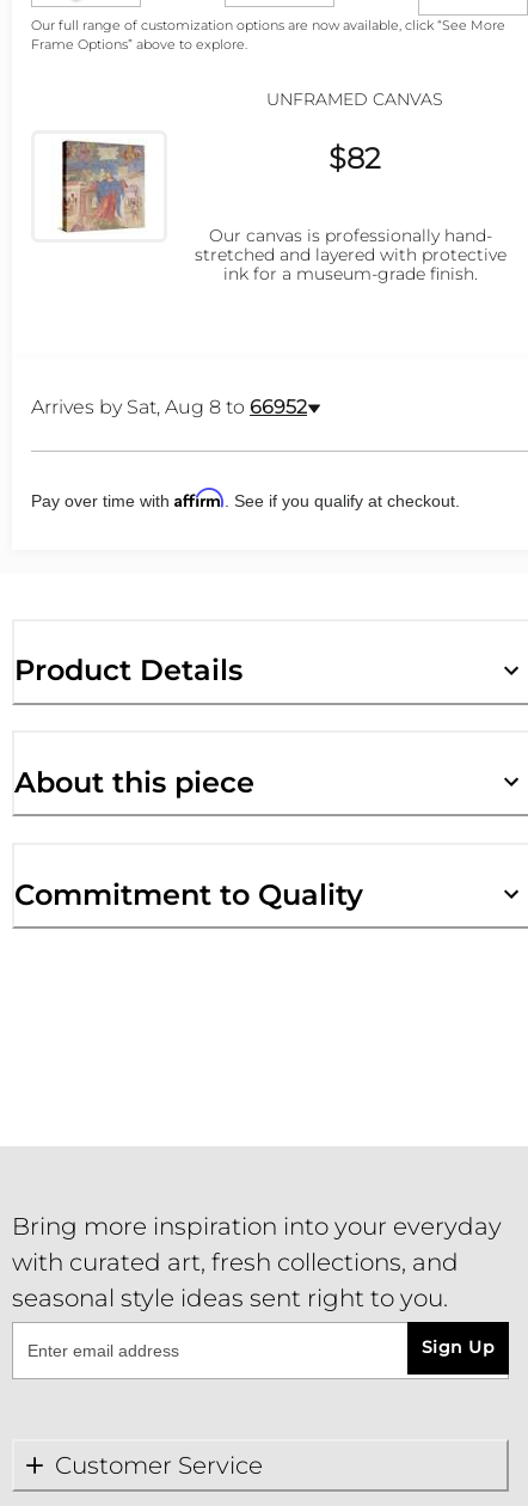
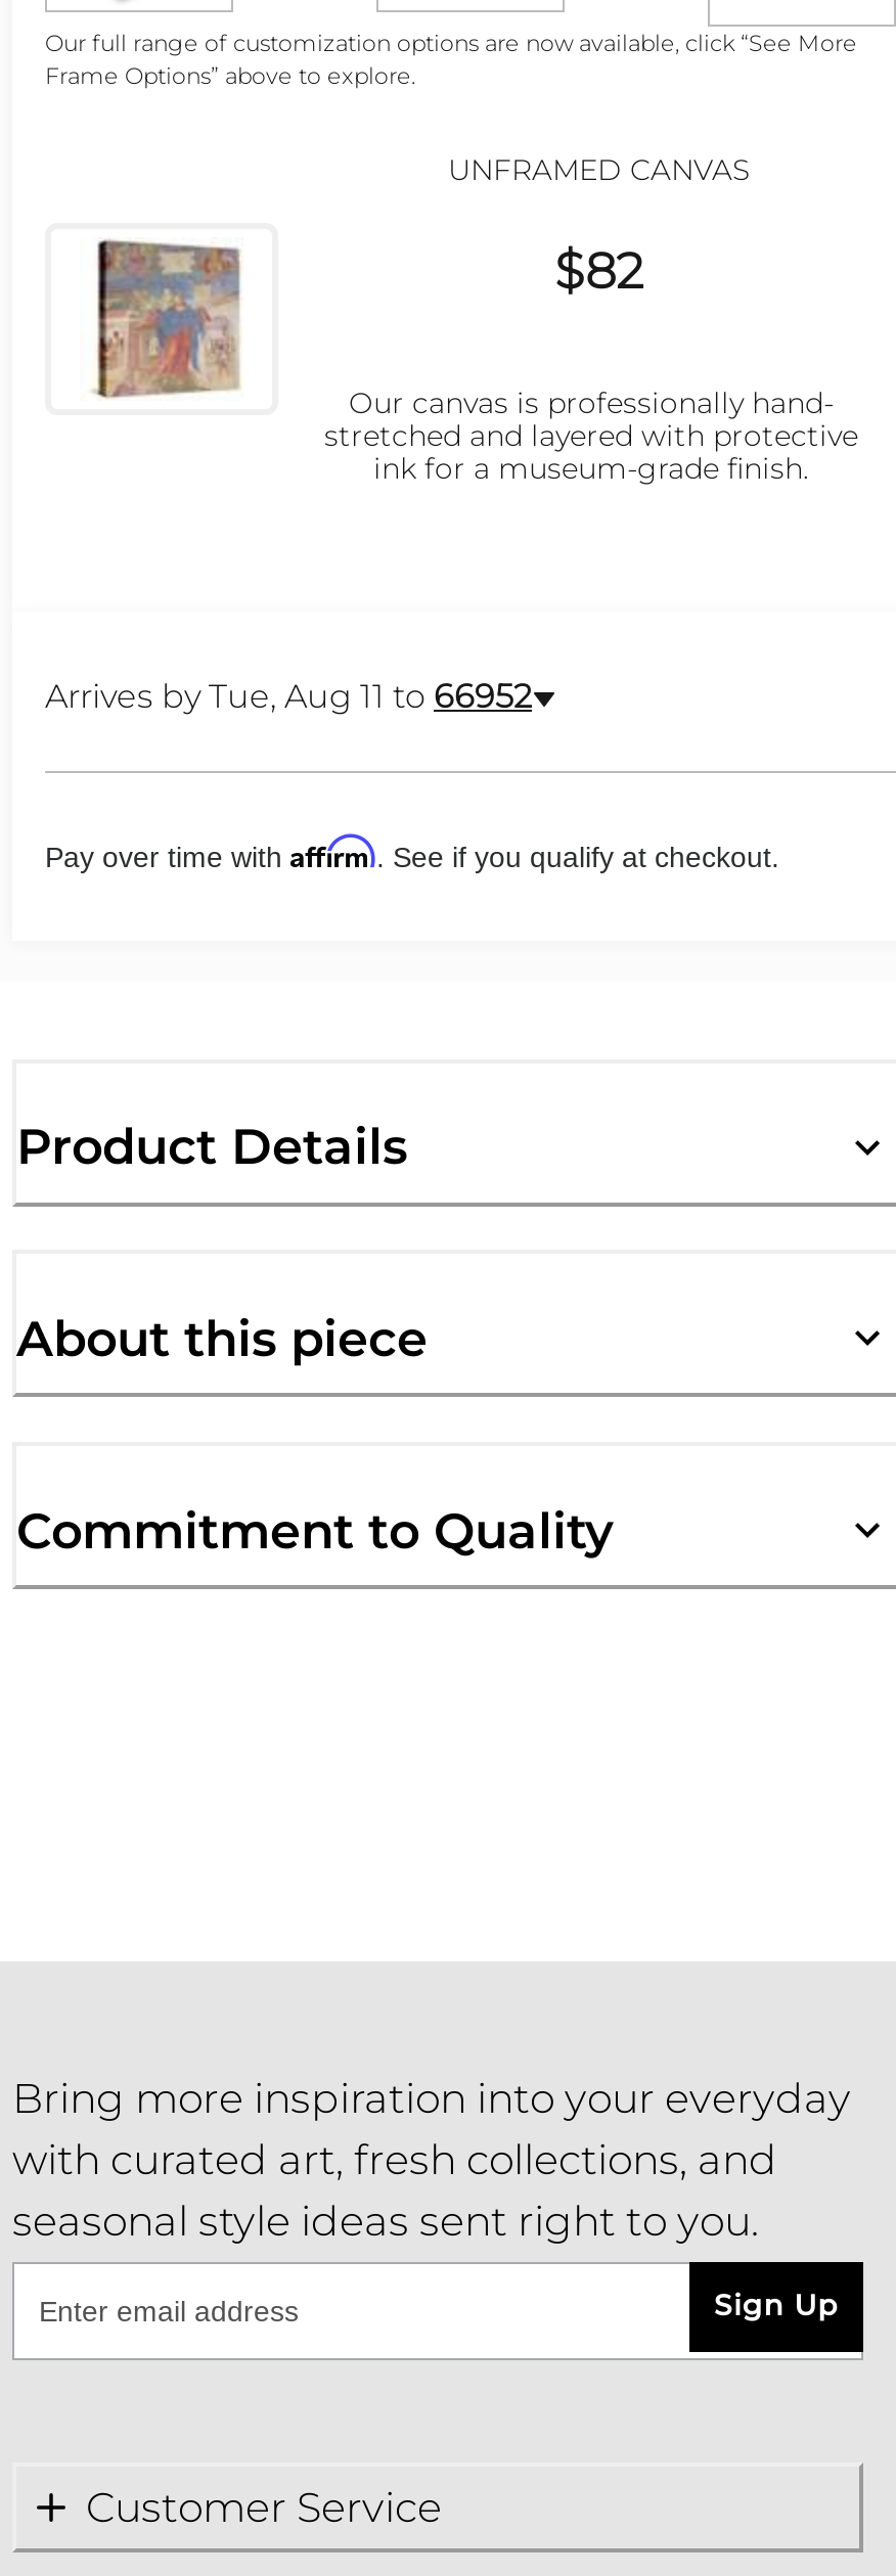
[31,396,307,419] Arrives by Sat, Aug 8 to 66952 -> [45,678,532,716] Arrives by Tue, Aug 11 to 66952

